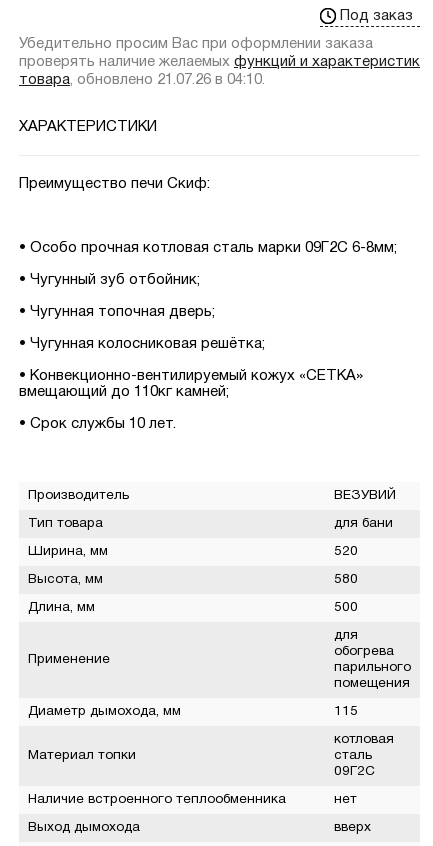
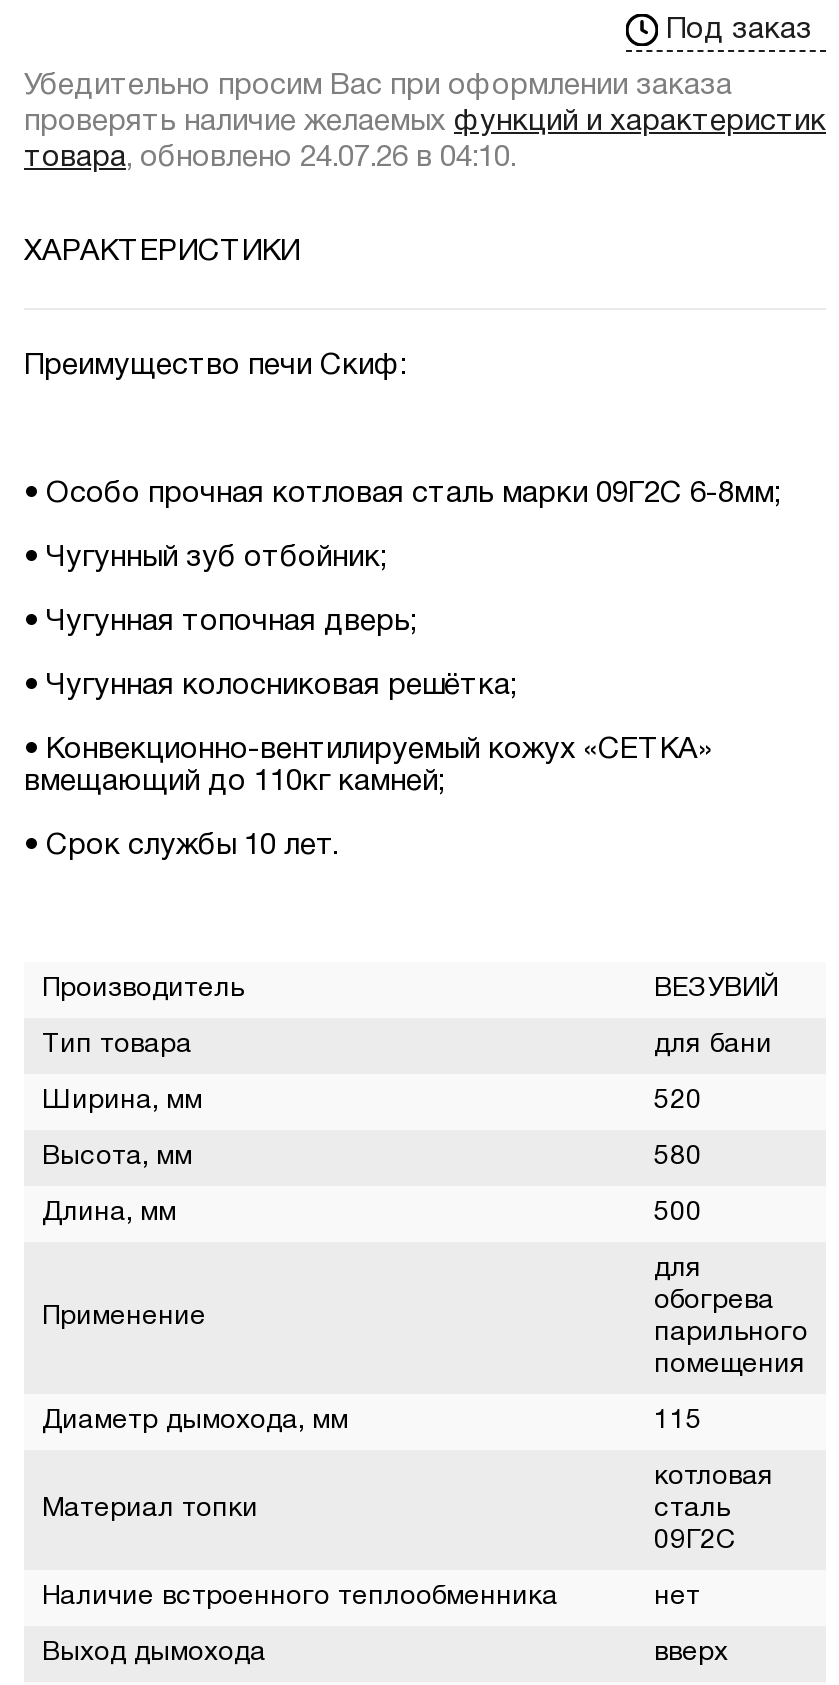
[19,73,265,87] товара, обновлено 21.07.26 в 04:10. -> [24,144,516,172] товара, обновлено 24.07.26 в 04:10.

